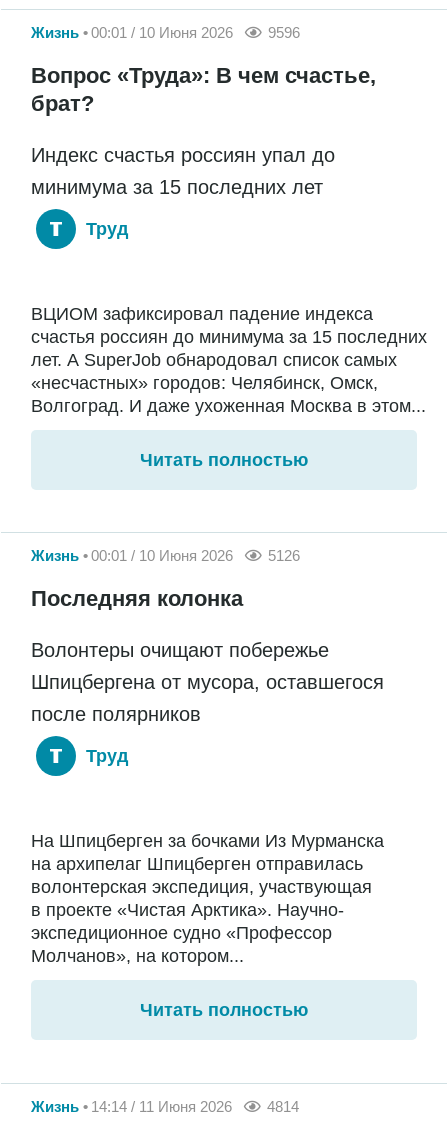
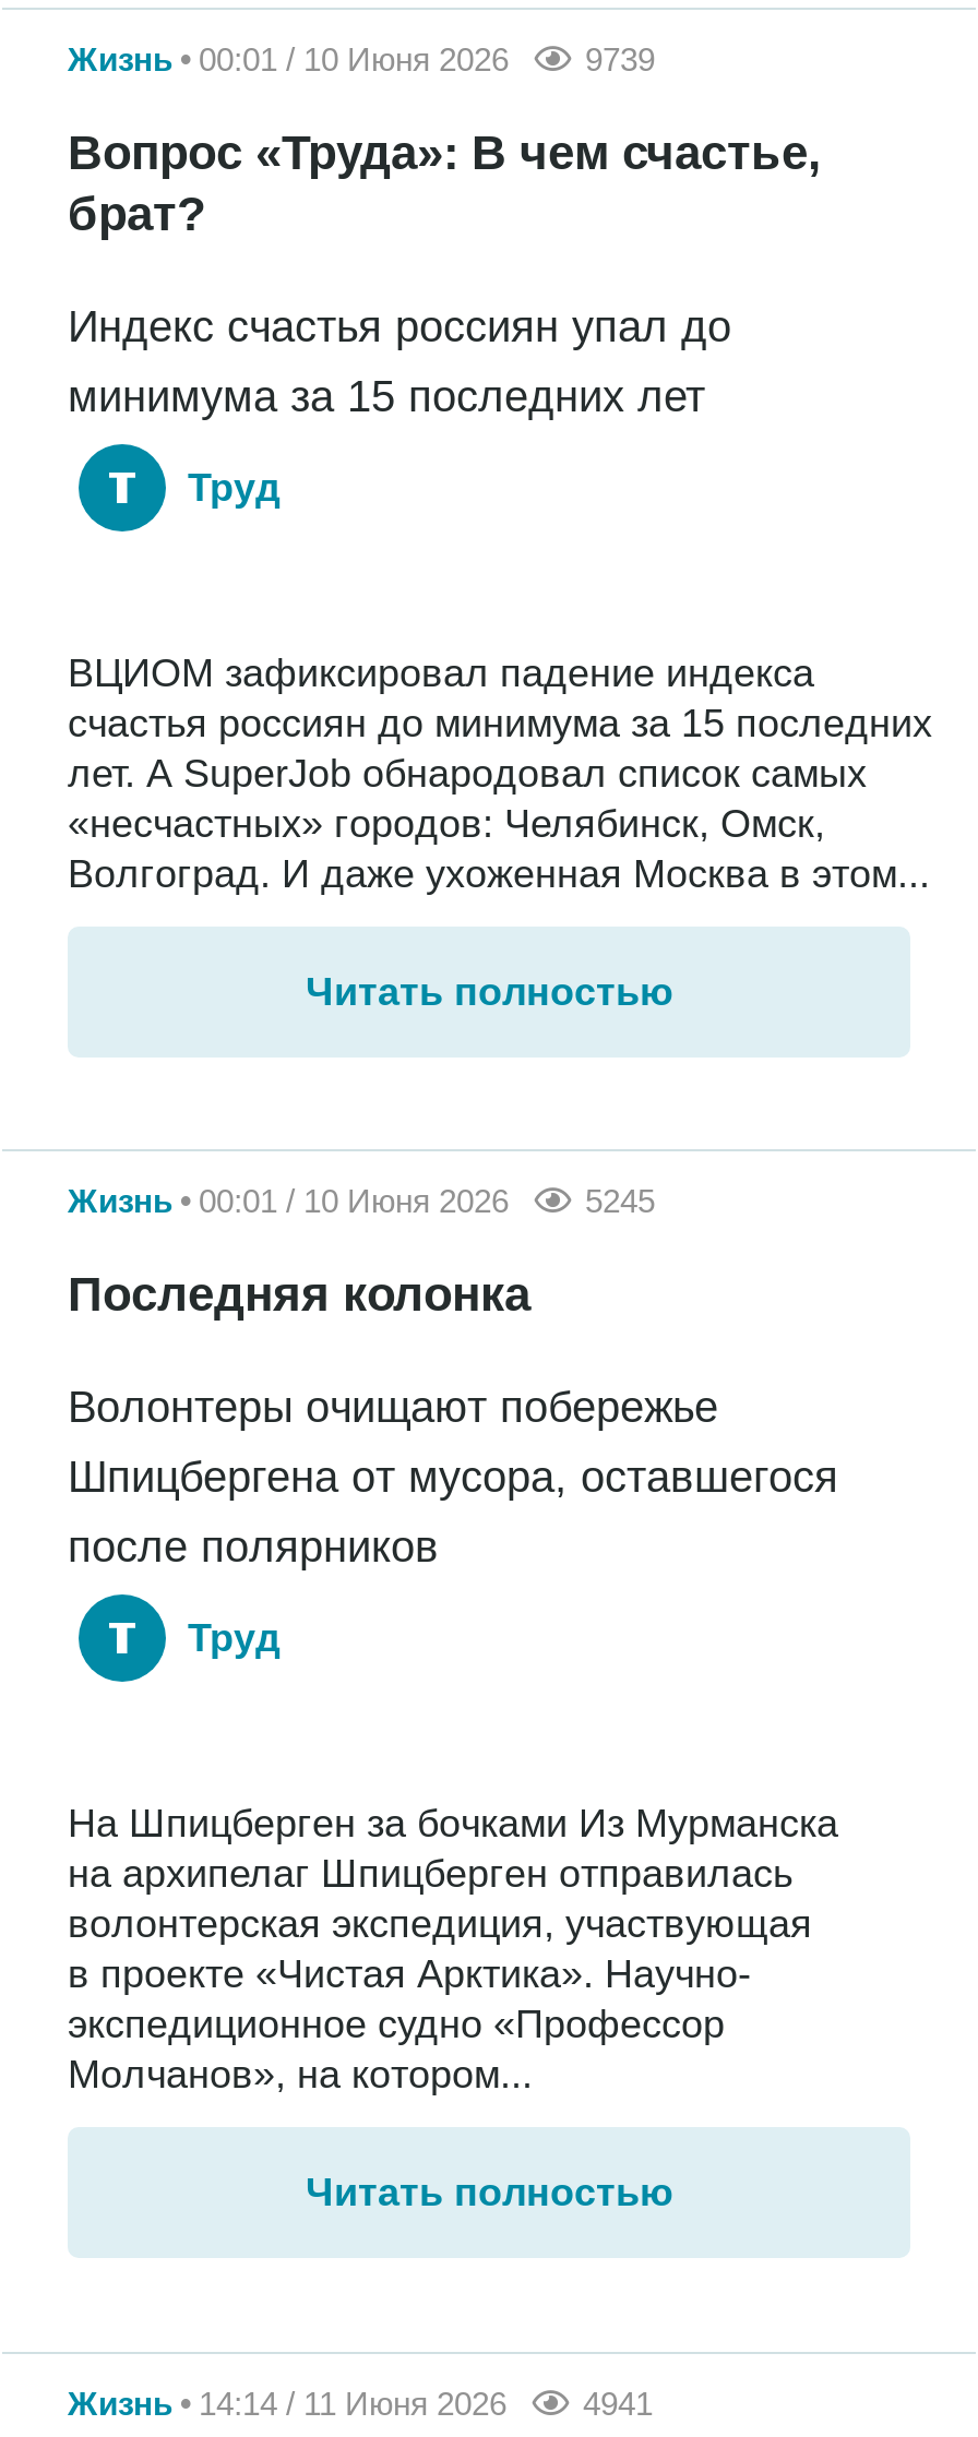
[268,24,300,41] 9596 -> [585,41,655,78] 9739
[268,547,300,564] 5126 -> [585,1183,655,1220] 5245
[267,1098,299,1115] 4814 -> [583,2384,653,2421] 4941

